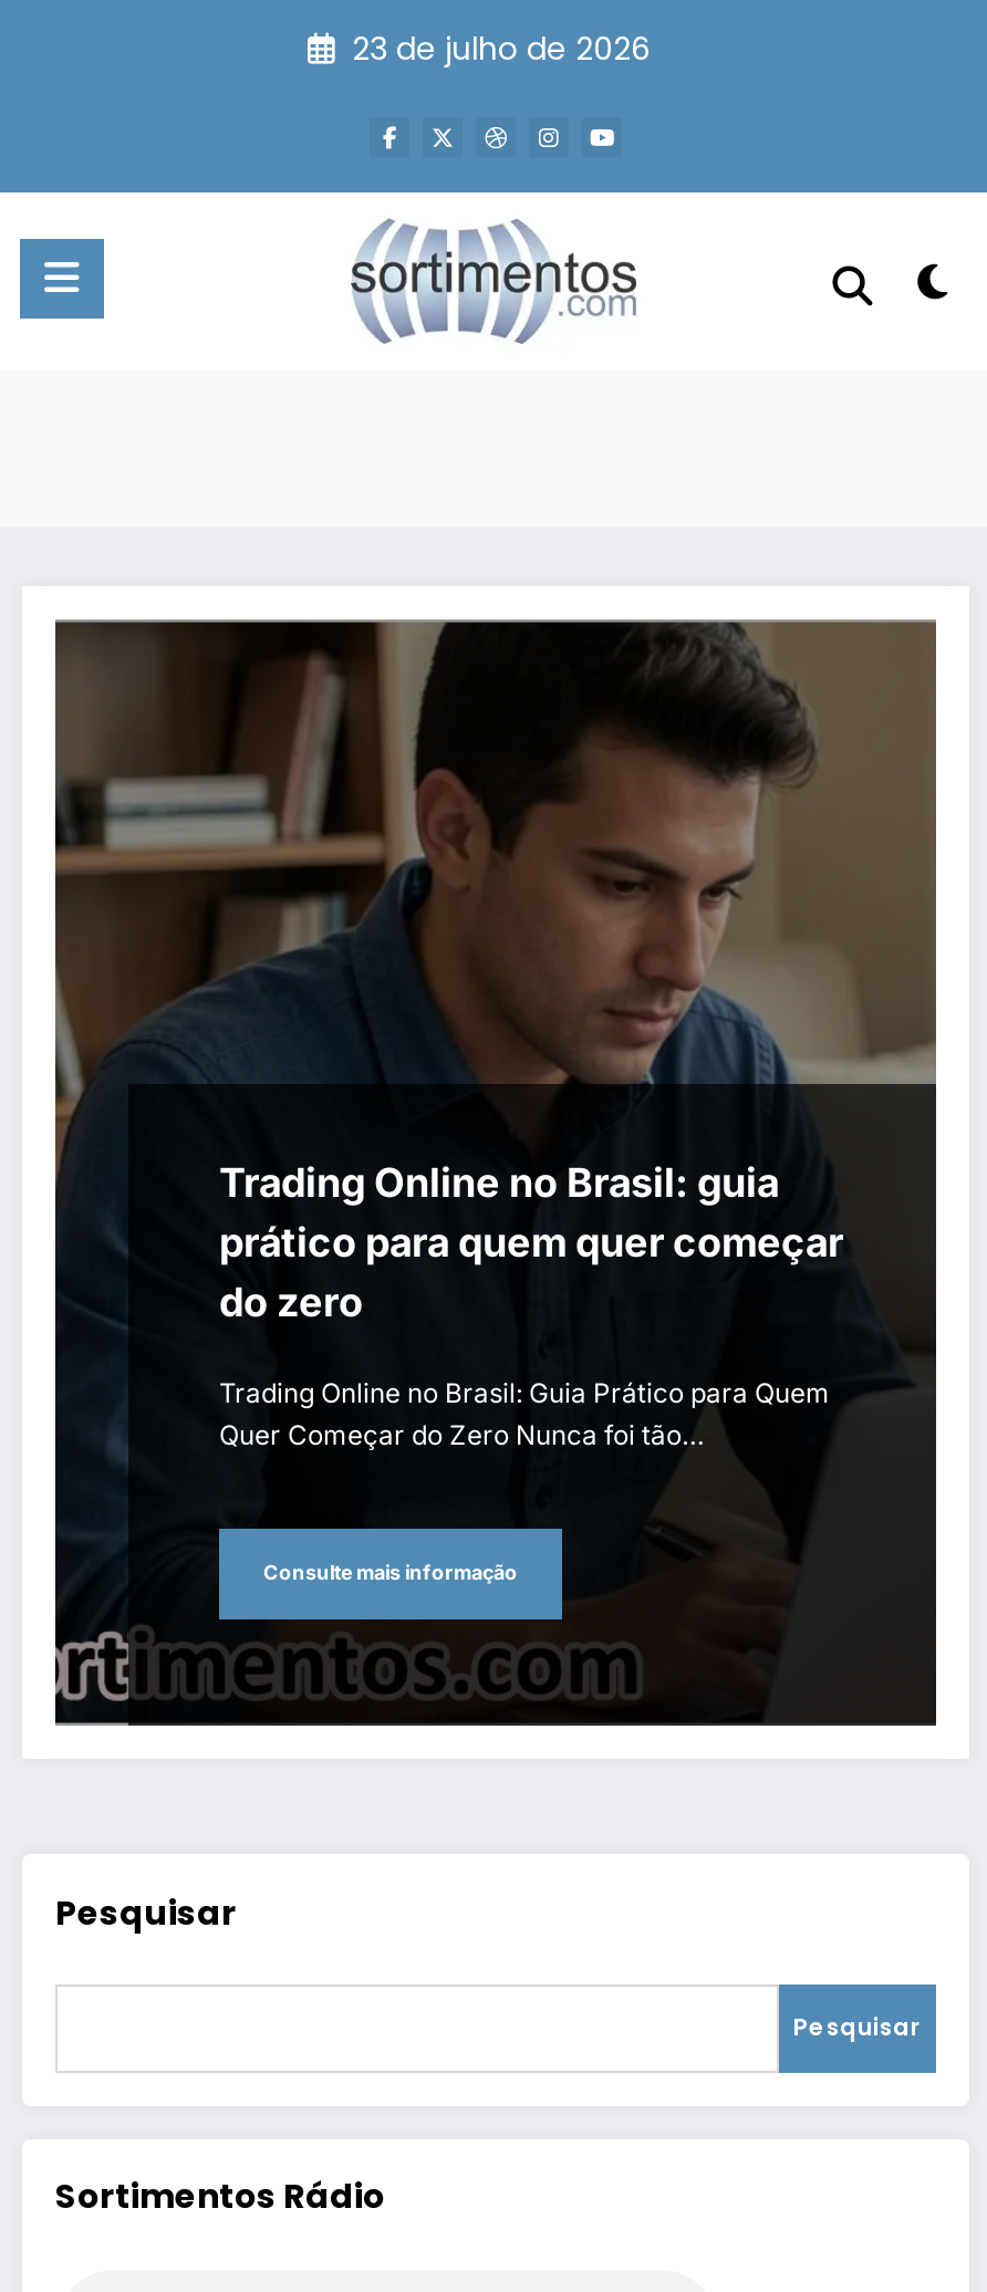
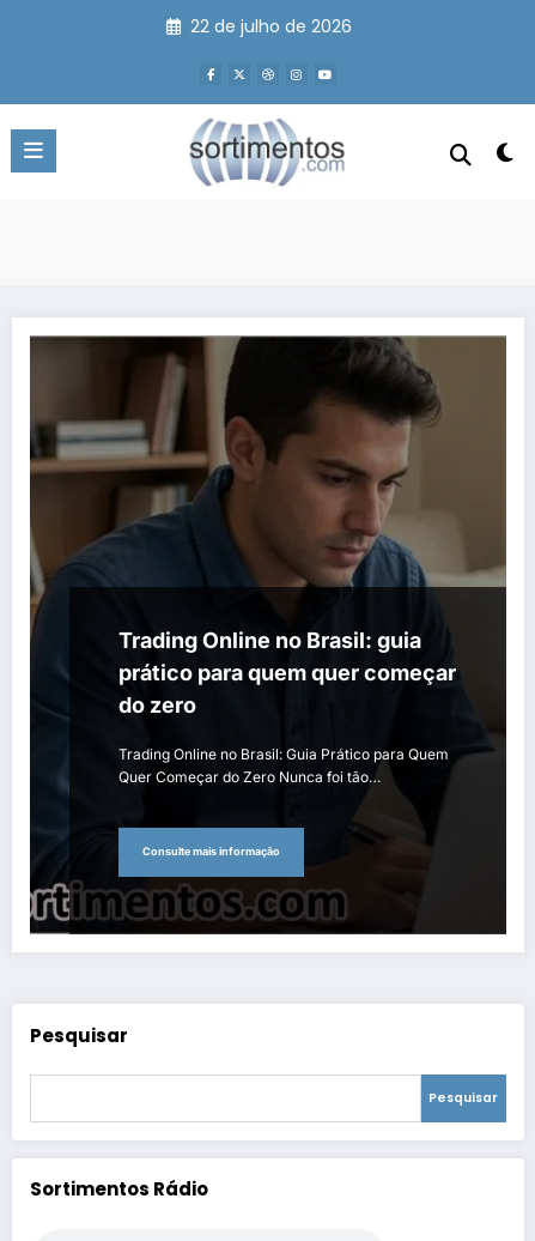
[352,27,651,71] 23 de julho de 2026 -> [190,14,352,38] 22 de julho de 2026

